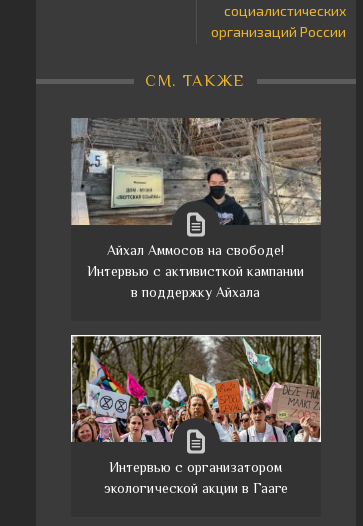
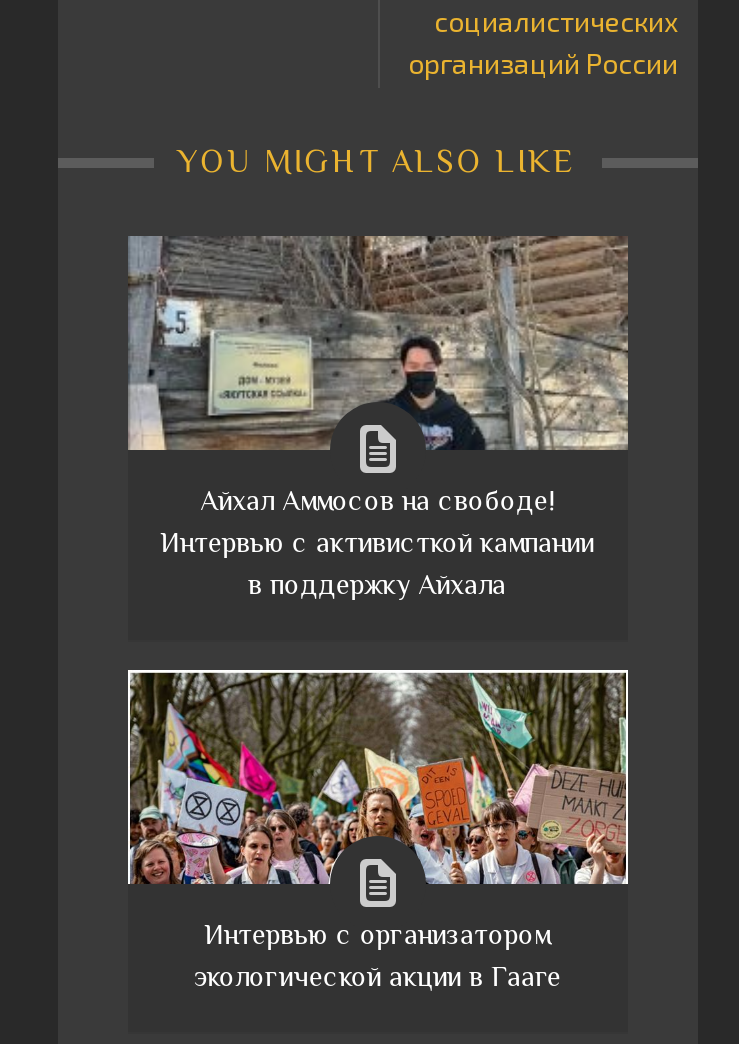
[134,72,257,90] СМ. ТАКЖЕ -> [155,144,601,180] YOU MIGHT ALSO LIKE

